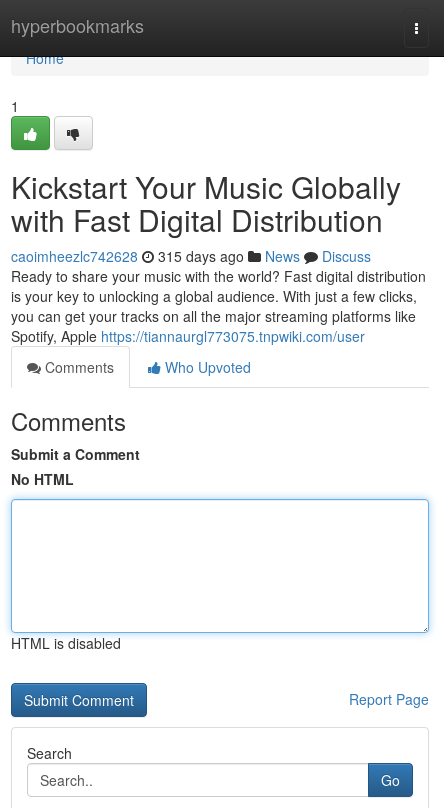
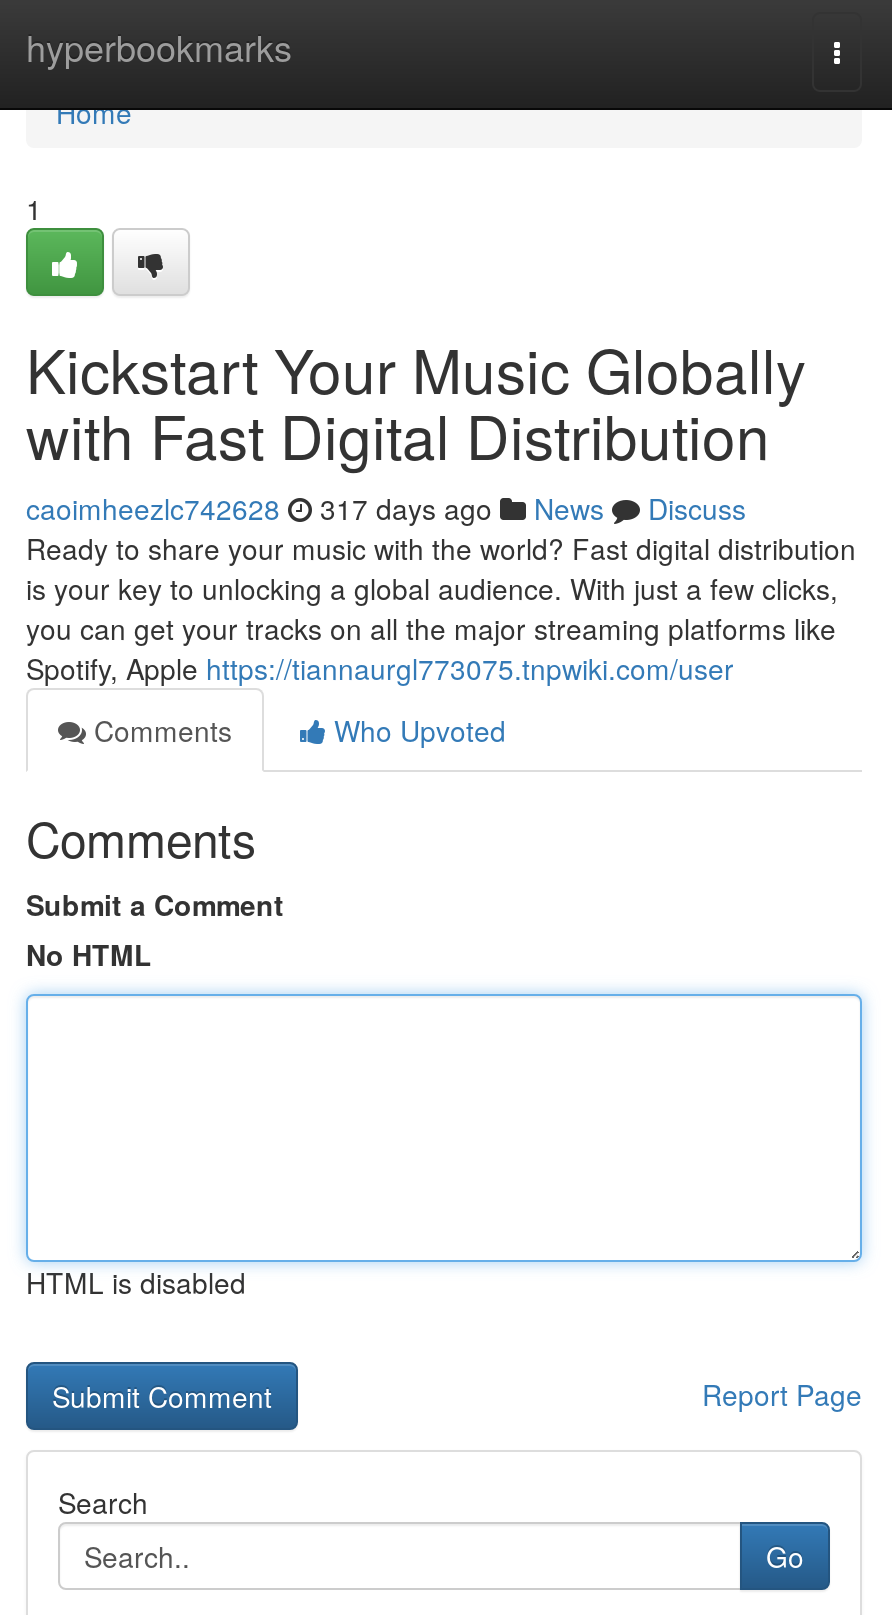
[11,246,371,266] caoimheezlc742628 315 days ago News Discuss -> [26,488,746,528] caoimheezlc742628 317 days ago News Discuss

